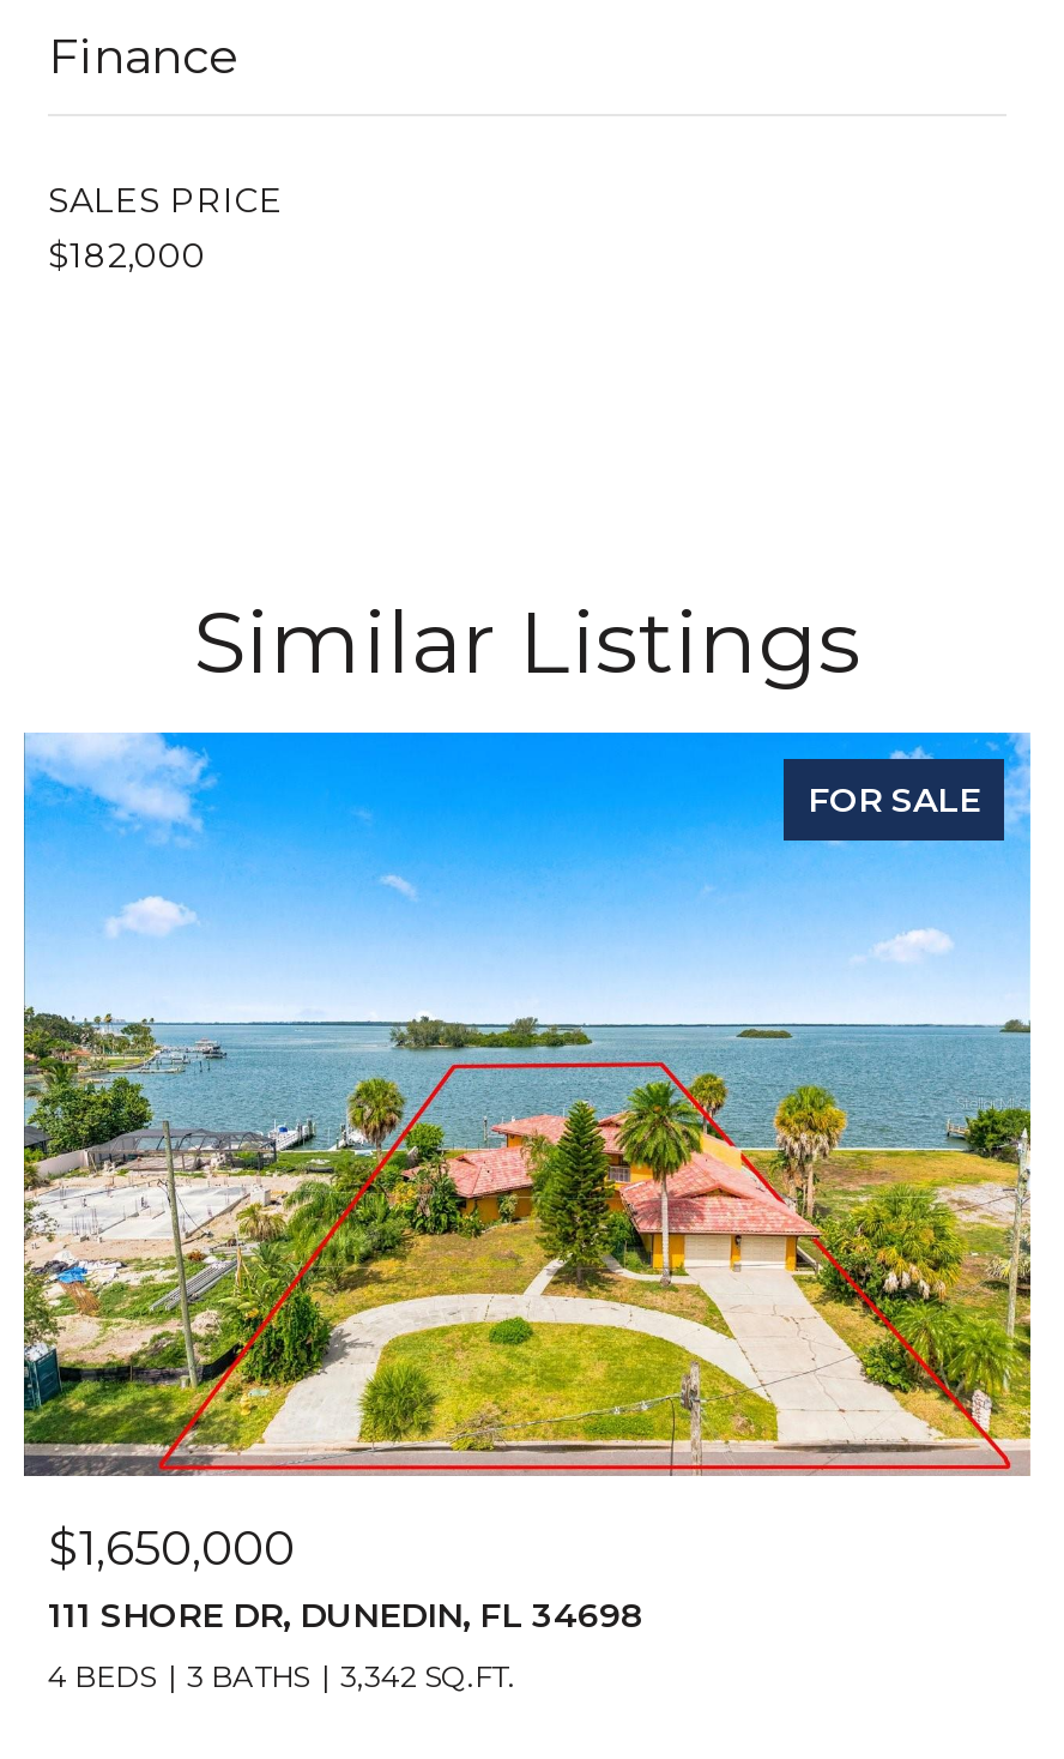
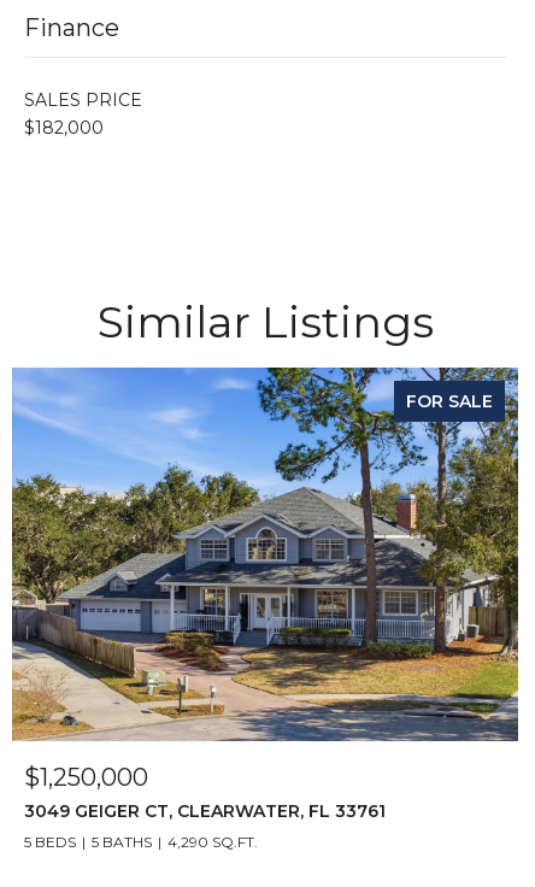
[22,730,1033,1576] [image] | $1,650,000 -> [11,366,519,791] [image] | $1,250,000
[48,1593,645,1636] 111 SHORE DR, DUNEDIN, FL 34698 -> [24,800,386,821] 3049 GEIGER CT, CLEARWATER, FL 33761
[48,1657,156,1693] 4 BEDS -> [24,832,76,850] 5 BEDS
[187,1657,309,1693] 3 BATHS -> [92,832,152,850] 5 BATHS
[340,1657,515,1693] 3,342 SQ.FT. -> [167,832,258,850] 4,290 SQ.FT.

